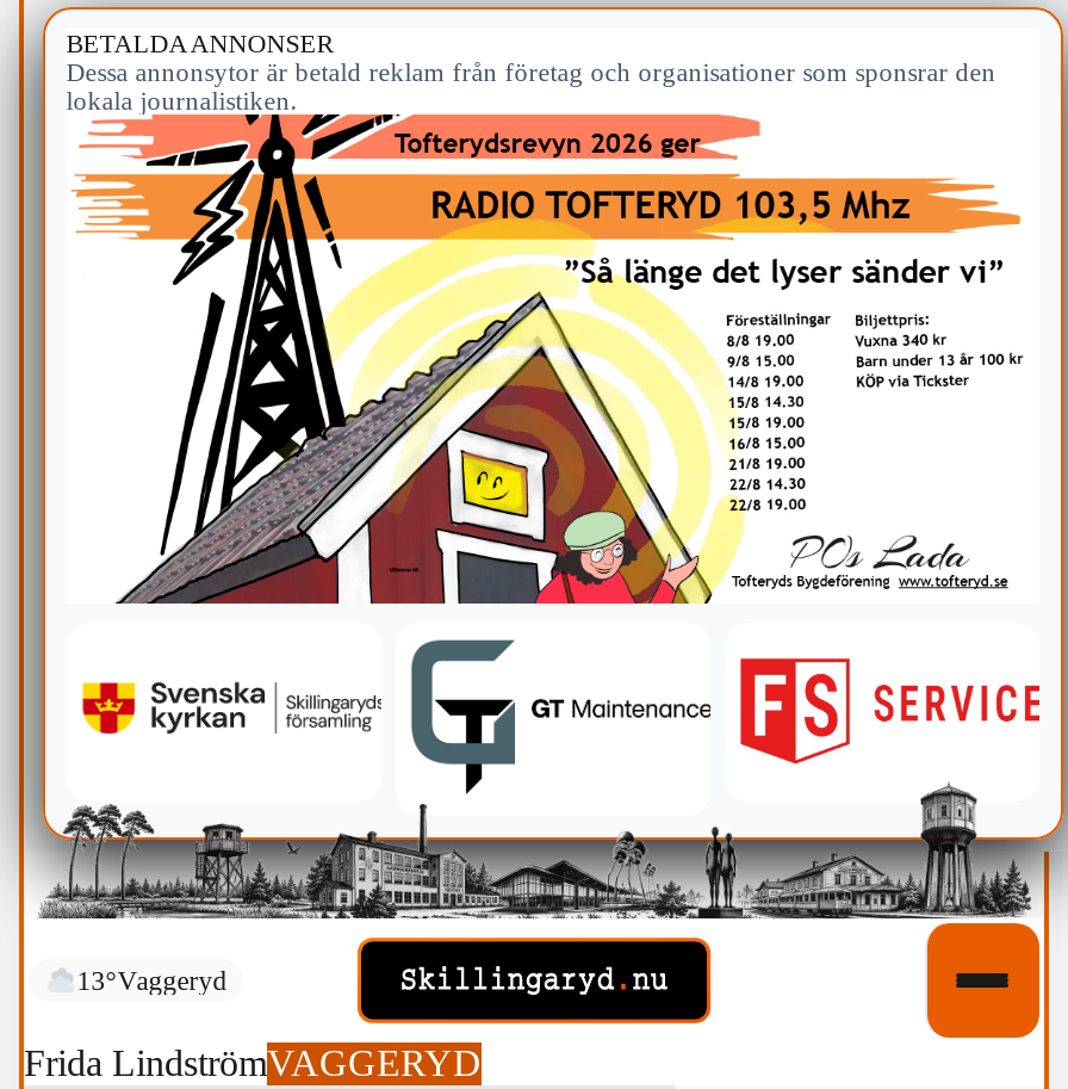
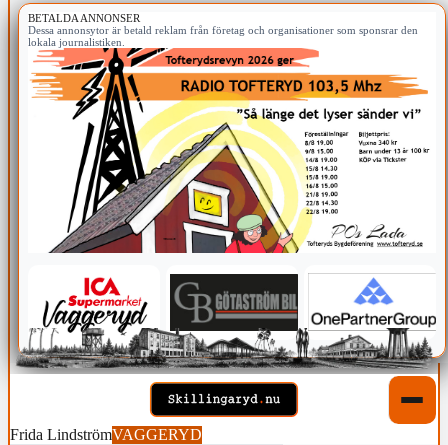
[38,637,1061,945] [image] -> [15,269,445,384] [image]
[77,967,227,995] 13°Vaggeryd -> none

